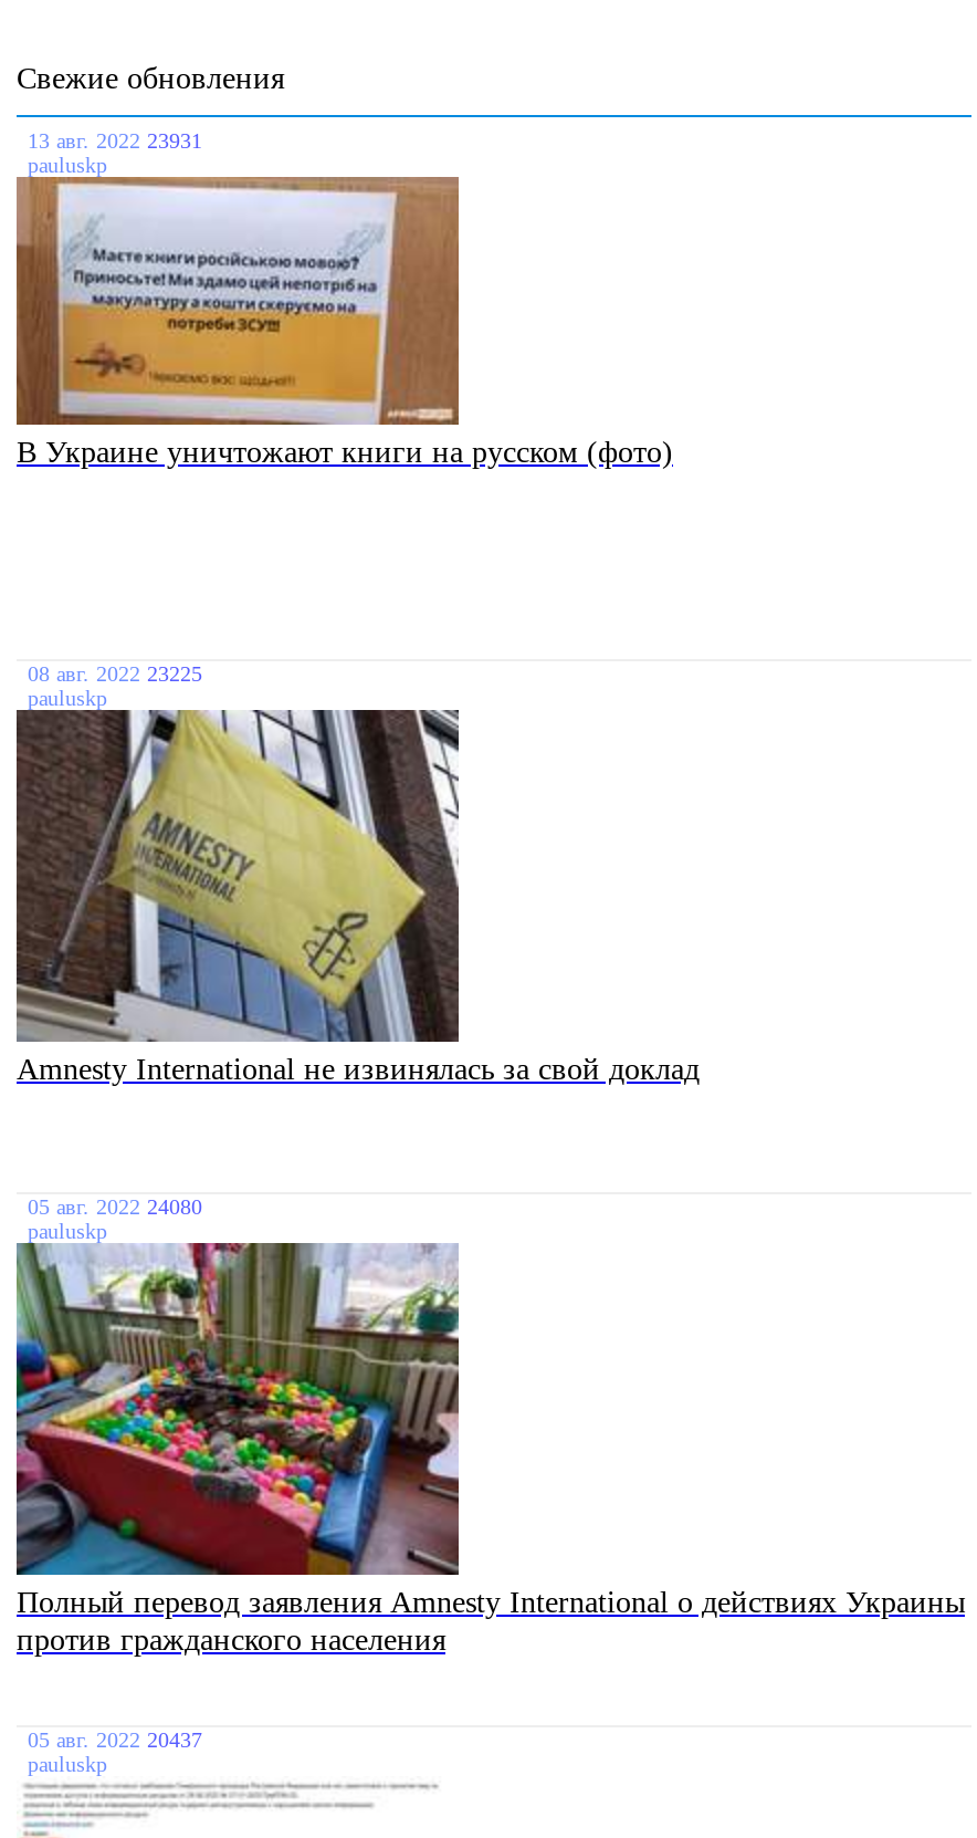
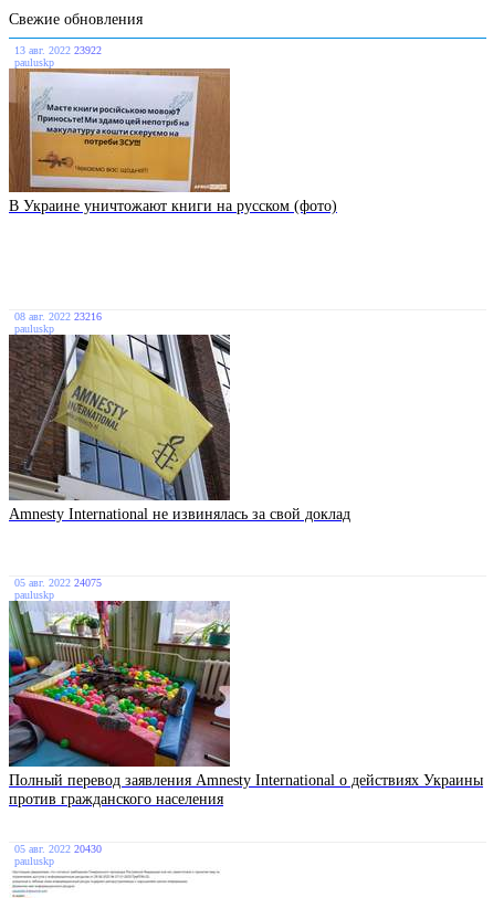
[28,128,202,153] 13 авг. 2022 23931 -> [14,44,102,56] 13 авг. 2022 23922
[28,661,202,686] 08 авг. 2022 23225 -> [14,310,102,323] 08 авг. 2022 23216
[28,1194,202,1219] 05 авг. 2022 24080 -> [14,577,102,589] 05 авг. 2022 24075
[28,1727,202,1752] 05 авг. 2022 20437 -> [14,843,102,855] 05 авг. 2022 20430

